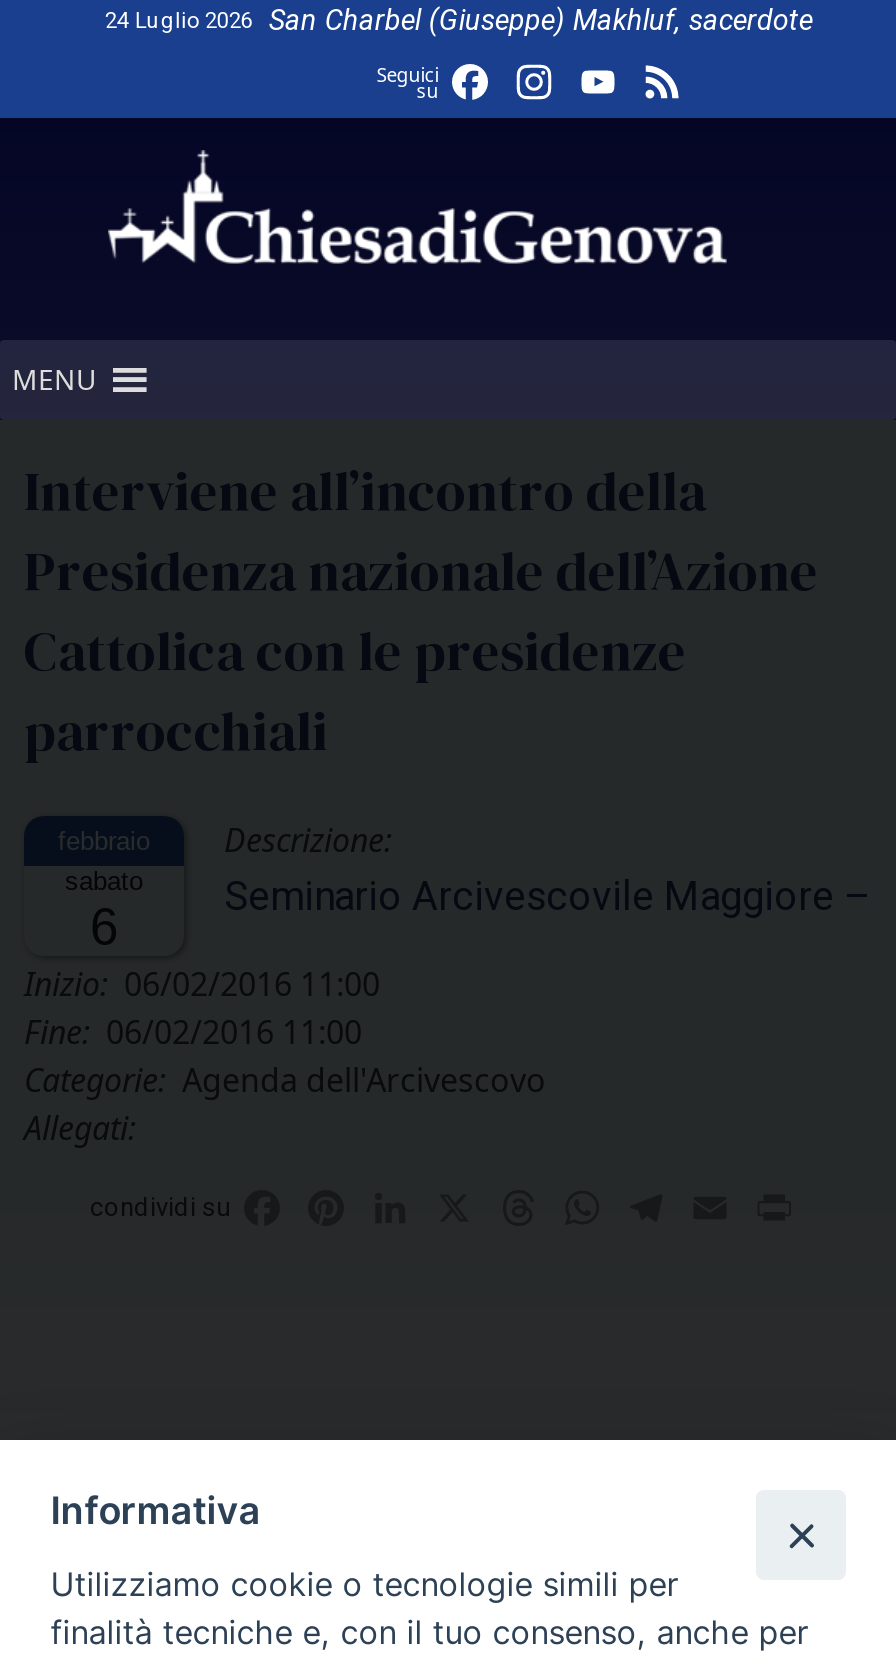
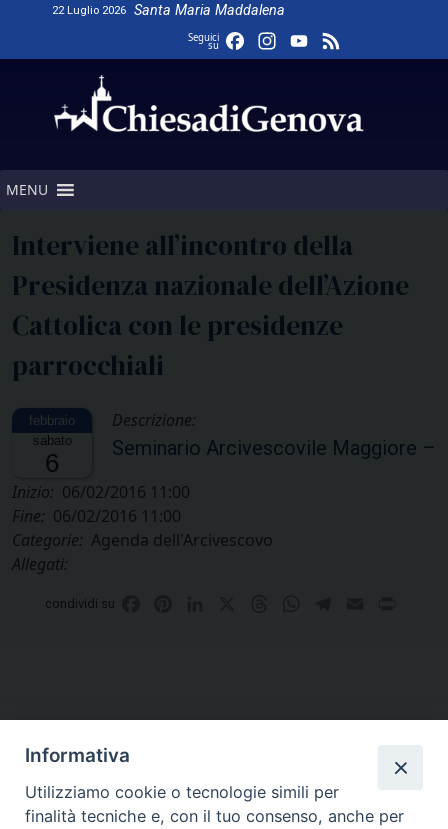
[105,4,813,38] 24 Luglio 2026 | San Charbel (Giuseppe) Makhluf, sacerdote -> [52,2,285,19] 22 Luglio 2026 | Santa Maria Maddalena

